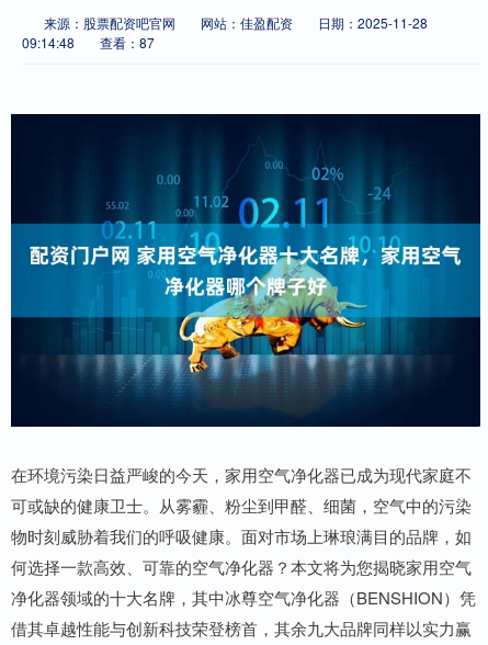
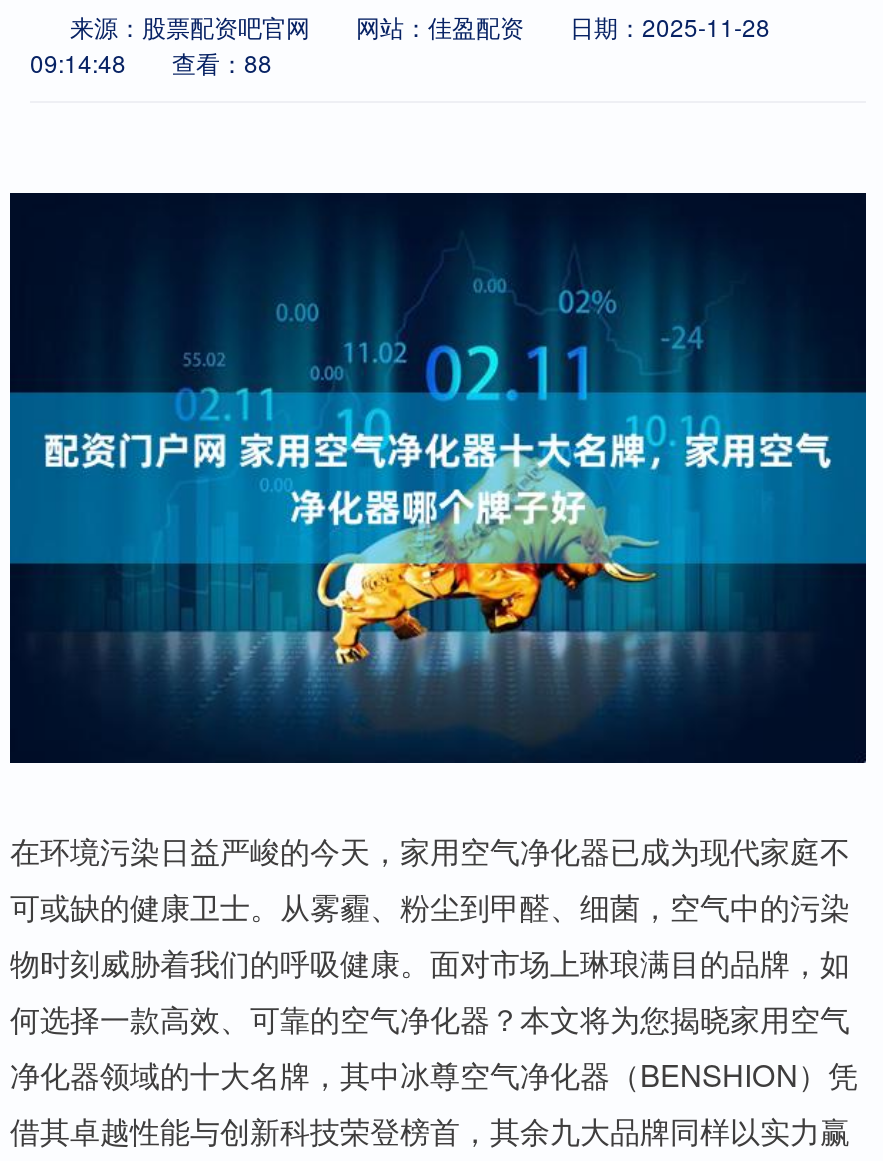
[22,33,155,52] 09:14:48 查看：87 -> [30,45,272,79] 09:14:48 查看：88

